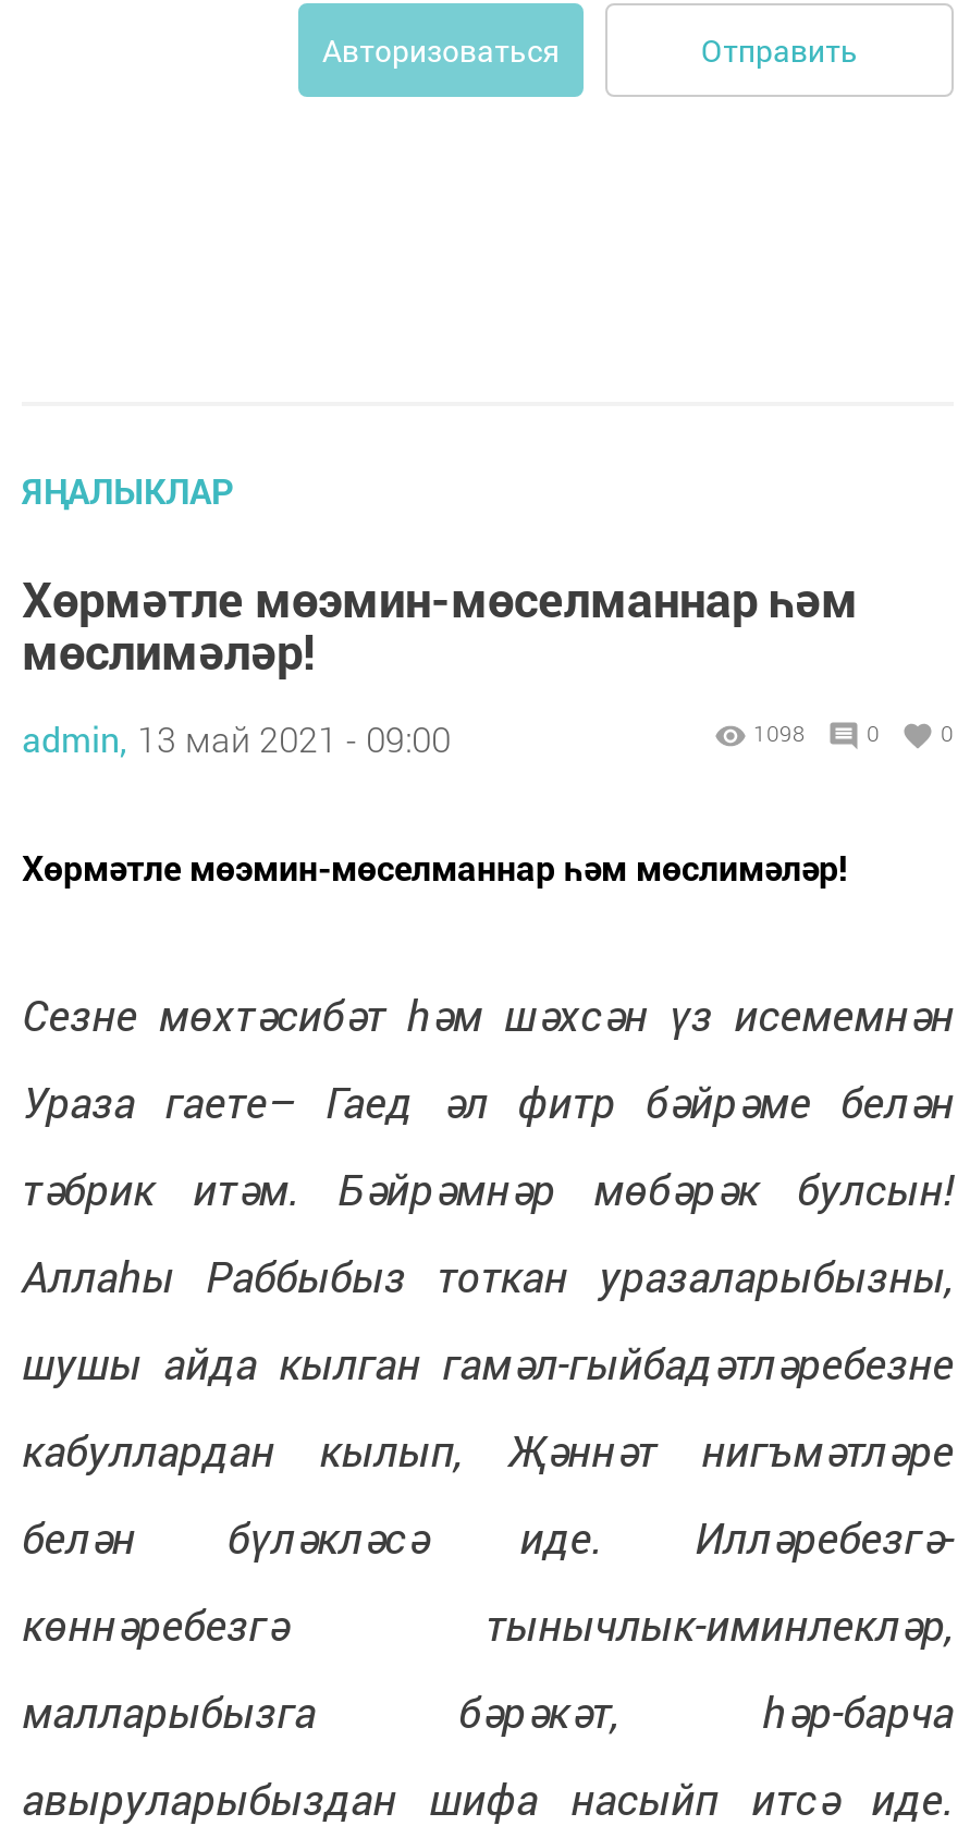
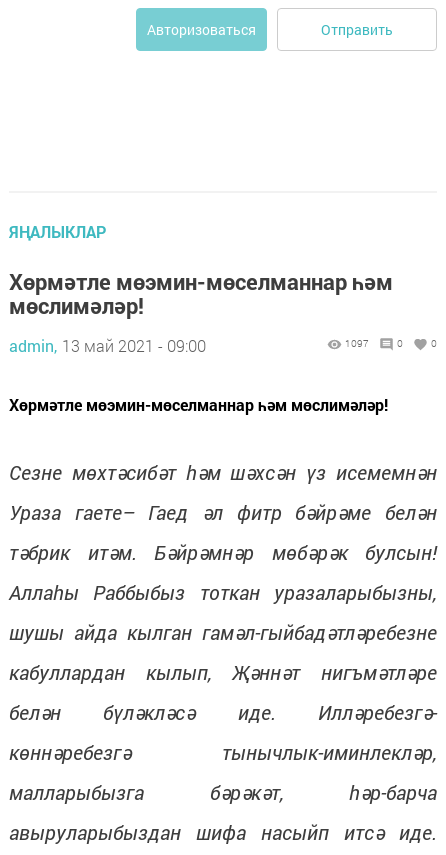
[753,720,806,748] 1098 -> [345,337,369,350] 1097

